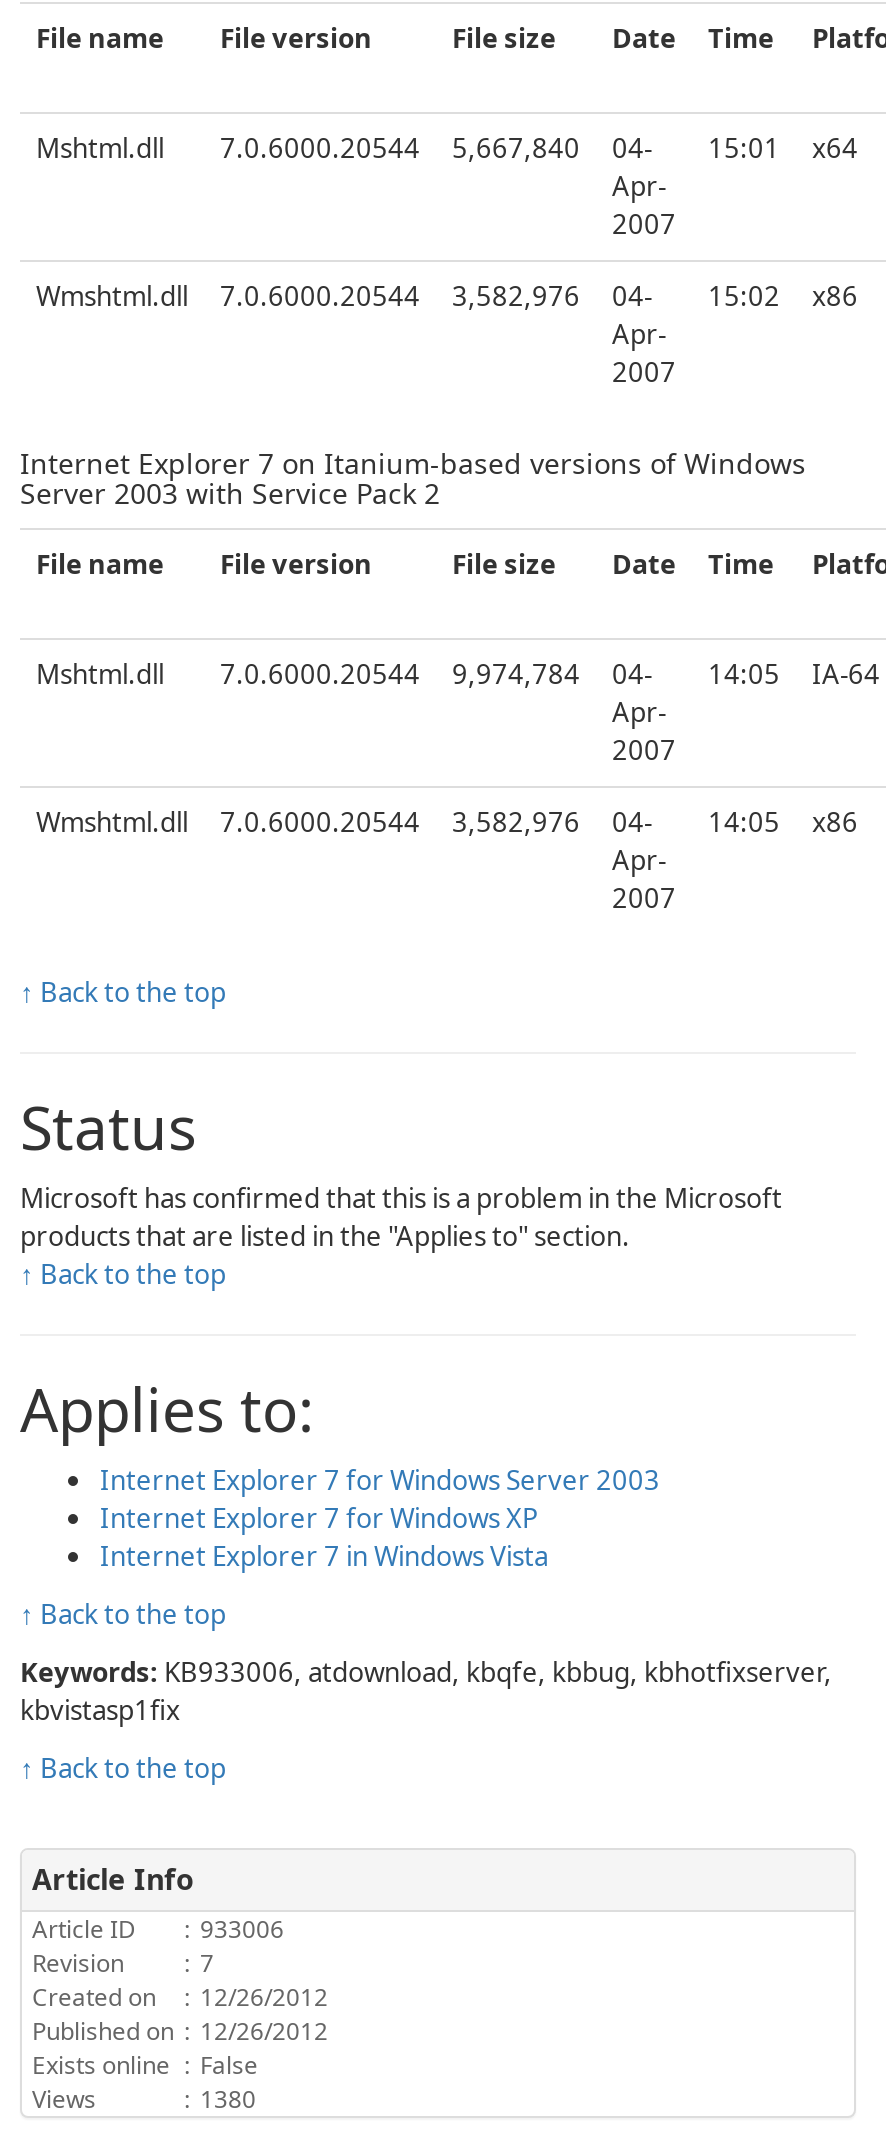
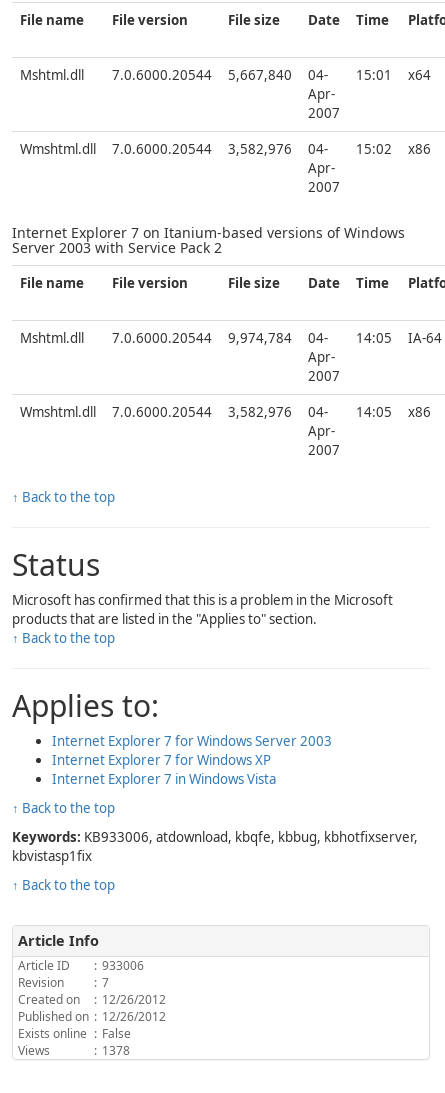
[184,2082,256,2116] : 1380 -> [94,1042,130,1059] : 1378

